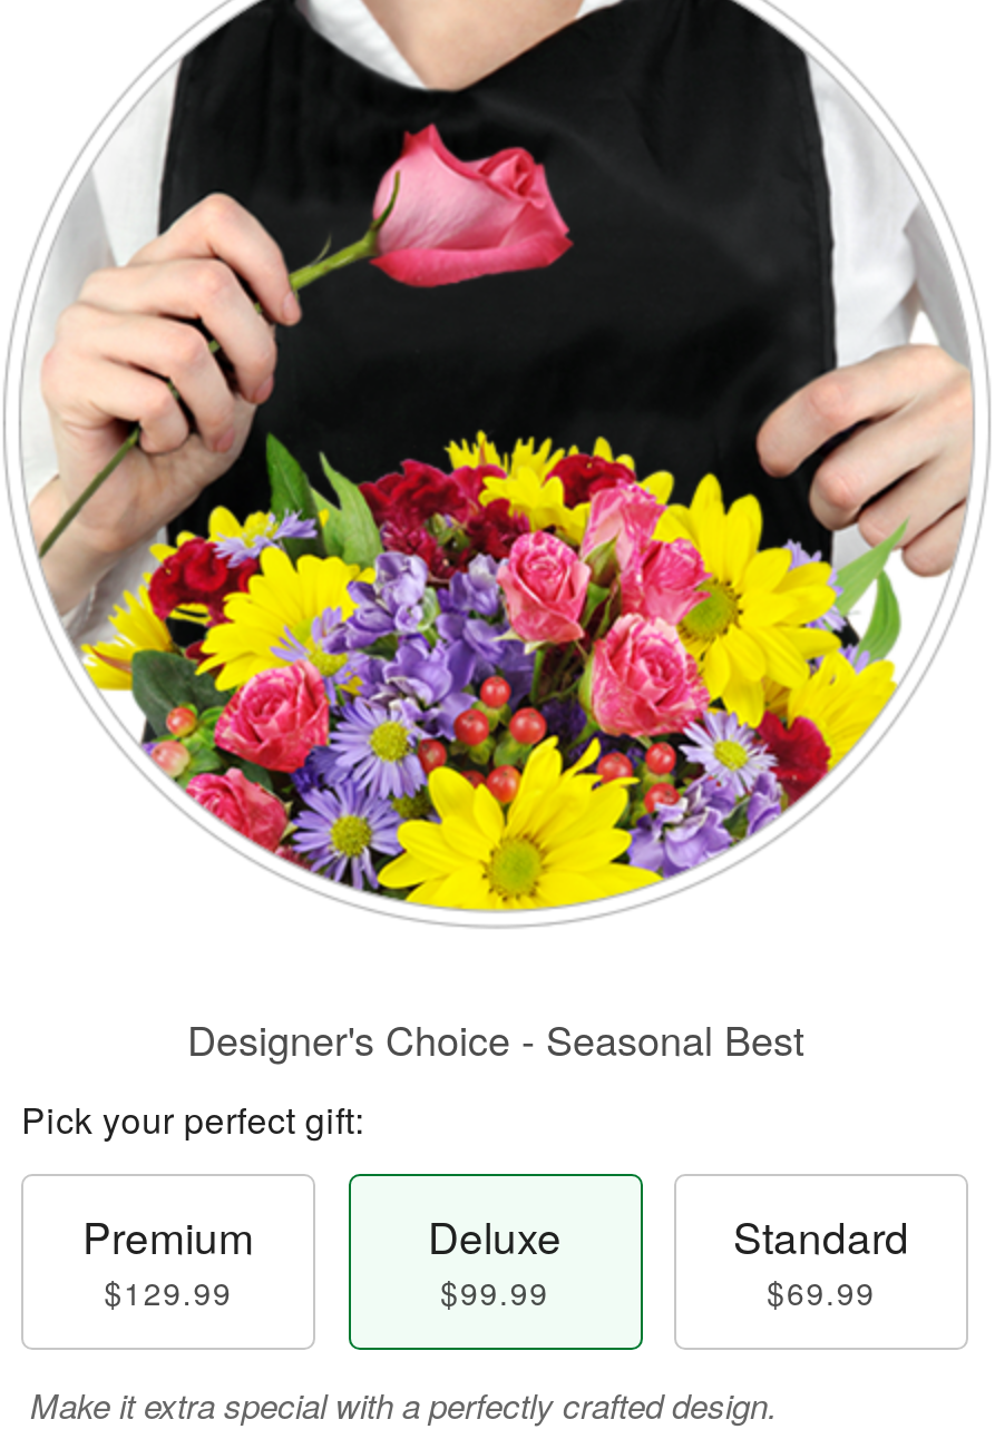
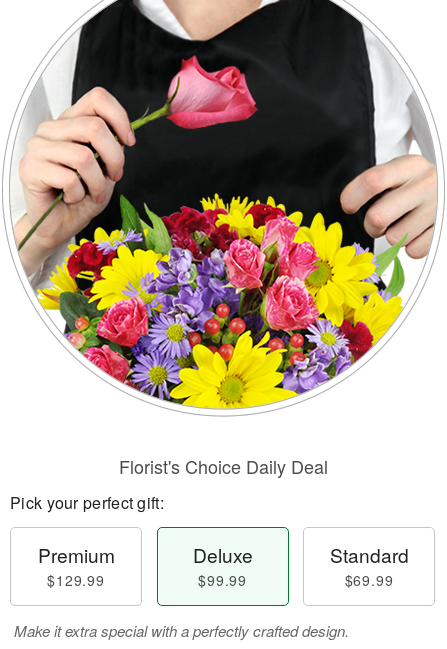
[187,1009,804,1067] Designer's Choice - Seasonal Best -> [118,453,327,479] Florist's Choice Daily Deal

